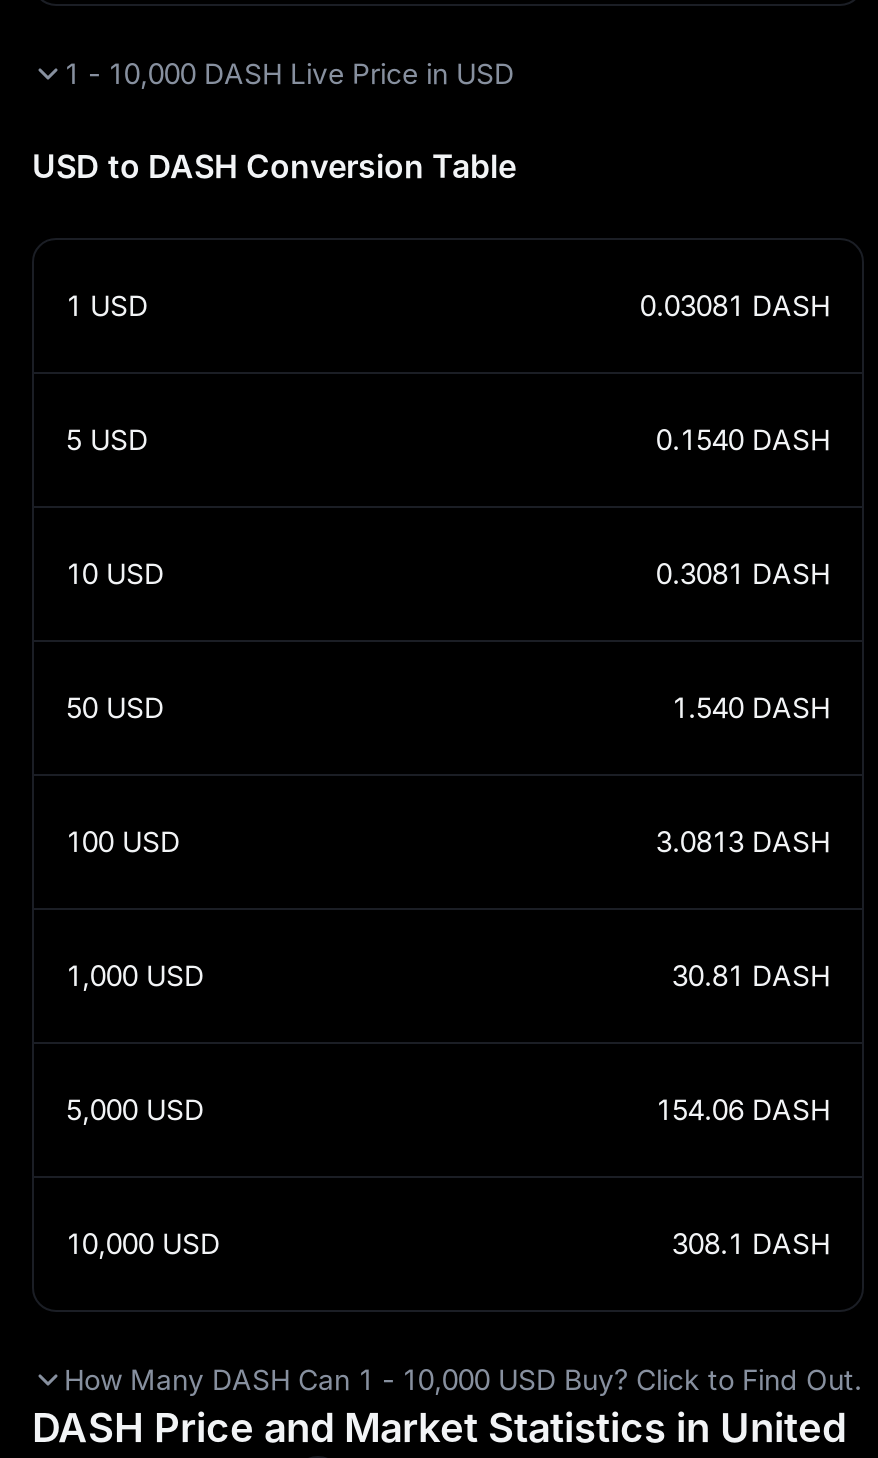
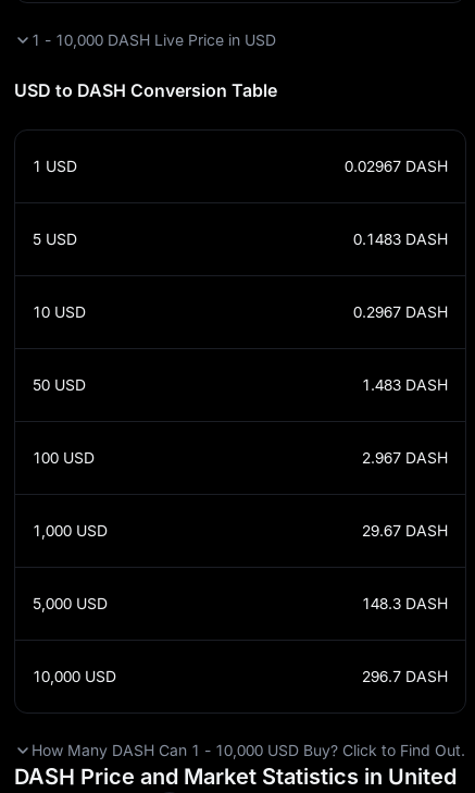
[640,288,830,322] 0.03081 DASH -> [345,157,448,175] 0.02967 DASH
[656,422,830,456] 0.1540 DASH -> [353,230,448,248] 0.1483 DASH
[656,556,830,590] 0.3081 DASH -> [353,302,448,321] 0.2967 DASH
[672,690,830,724] 1.540 DASH -> [362,375,448,394] 1.483 DASH
[656,824,830,858] 3.0813 DASH -> [362,448,448,467] 2.967 DASH
[672,958,830,992] 30.81 DASH -> [362,521,448,540] 29.67 DASH
[656,1092,830,1126] 154.06 DASH -> [362,594,448,612] 148.3 DASH
[672,1226,830,1260] 308.1 DASH -> [362,667,448,685] 296.7 DASH

